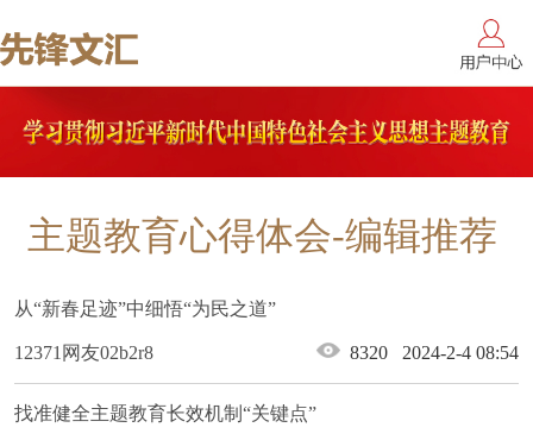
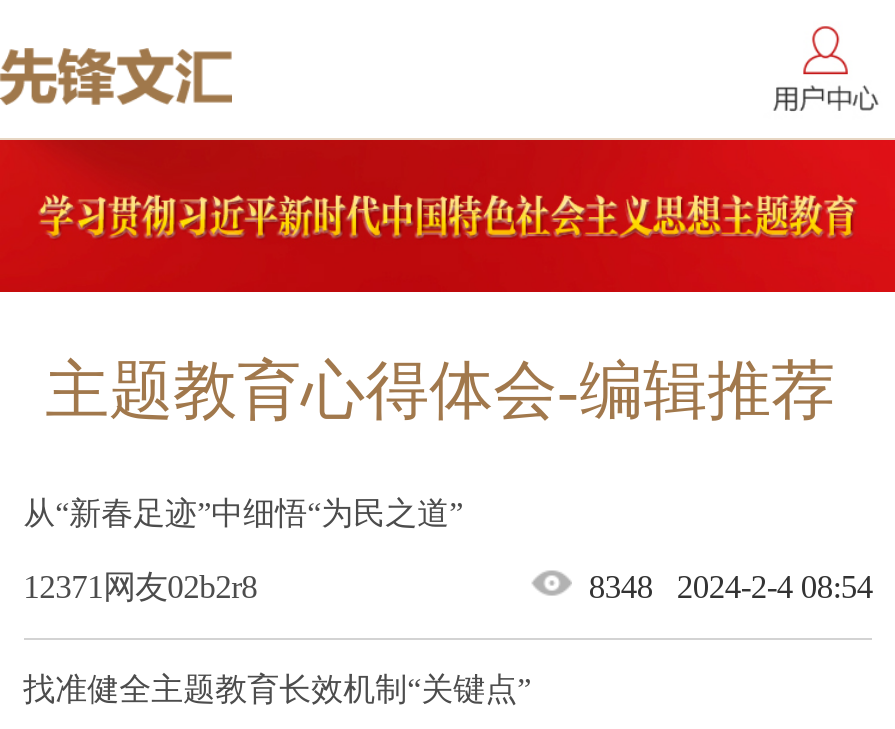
[341,341,519,364] 8320 2024-2-4 08:54 -> [573,567,873,605] 8348 2024-2-4 08:54

